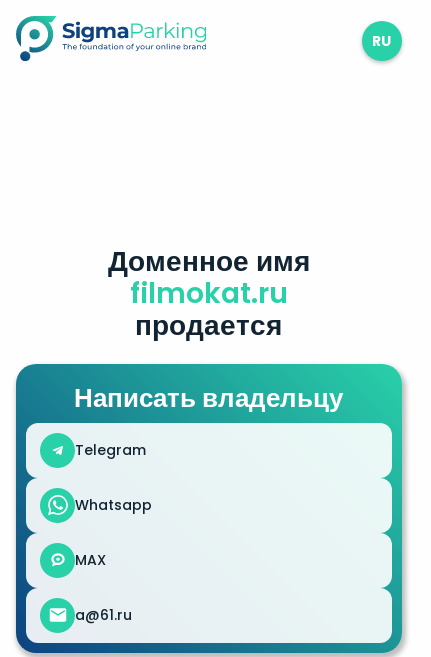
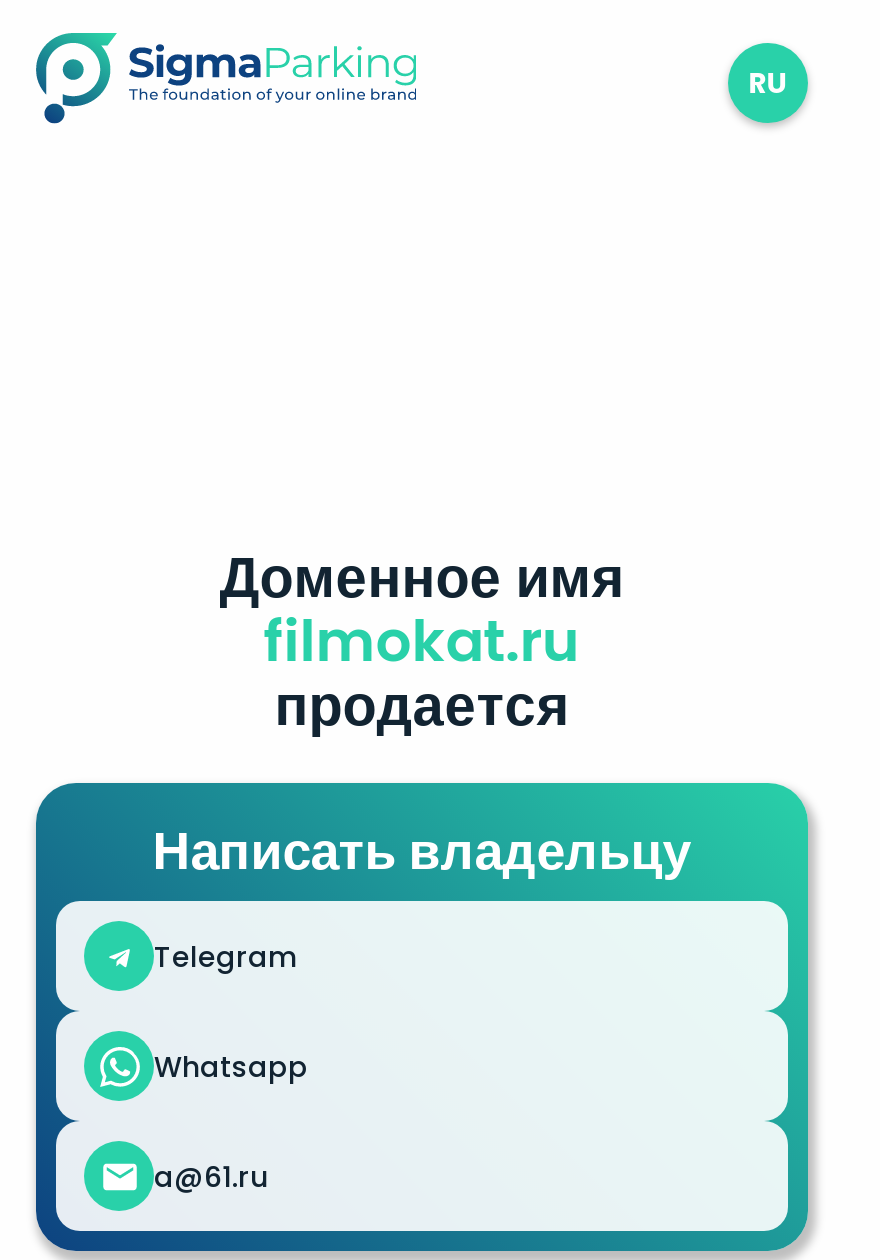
moved [74,241,343,515] -> [153,537,691,1086]: Доменное имя | filmokat.ru | продается | Написать владельцу | Telegram | Whatsapp
[75,550,106,570] MAX -> none

